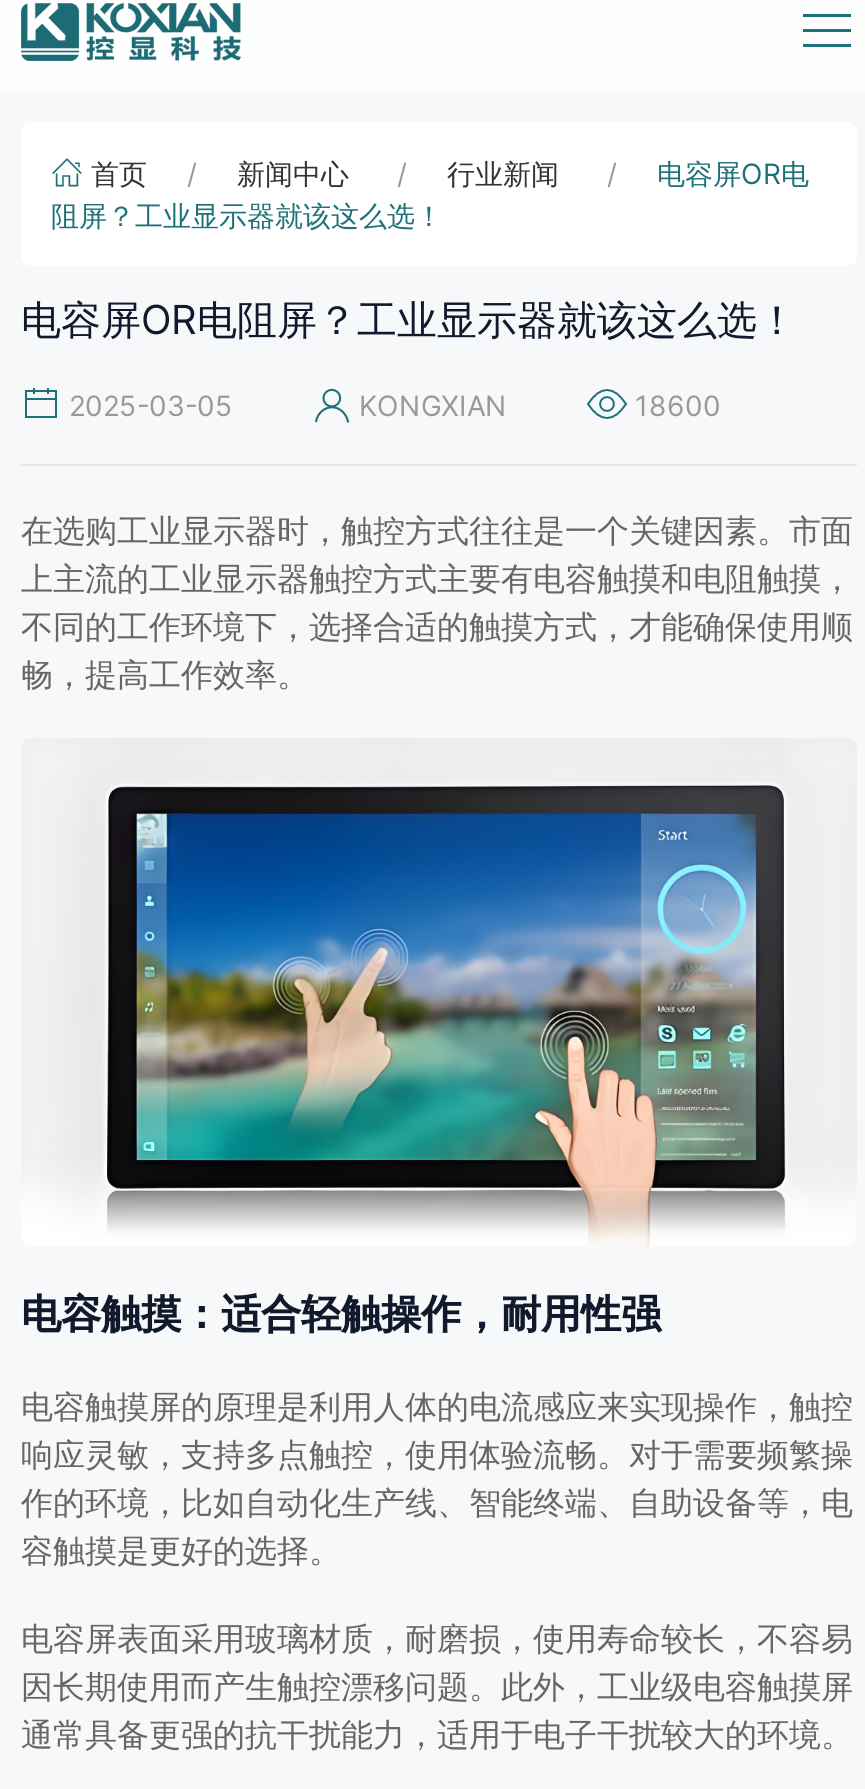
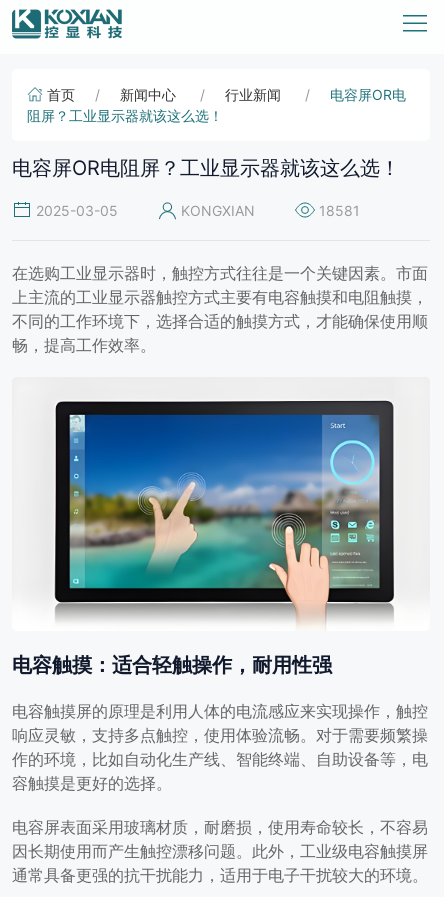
[627,387,721,421] 18600 -> [315,201,360,218] 18581

